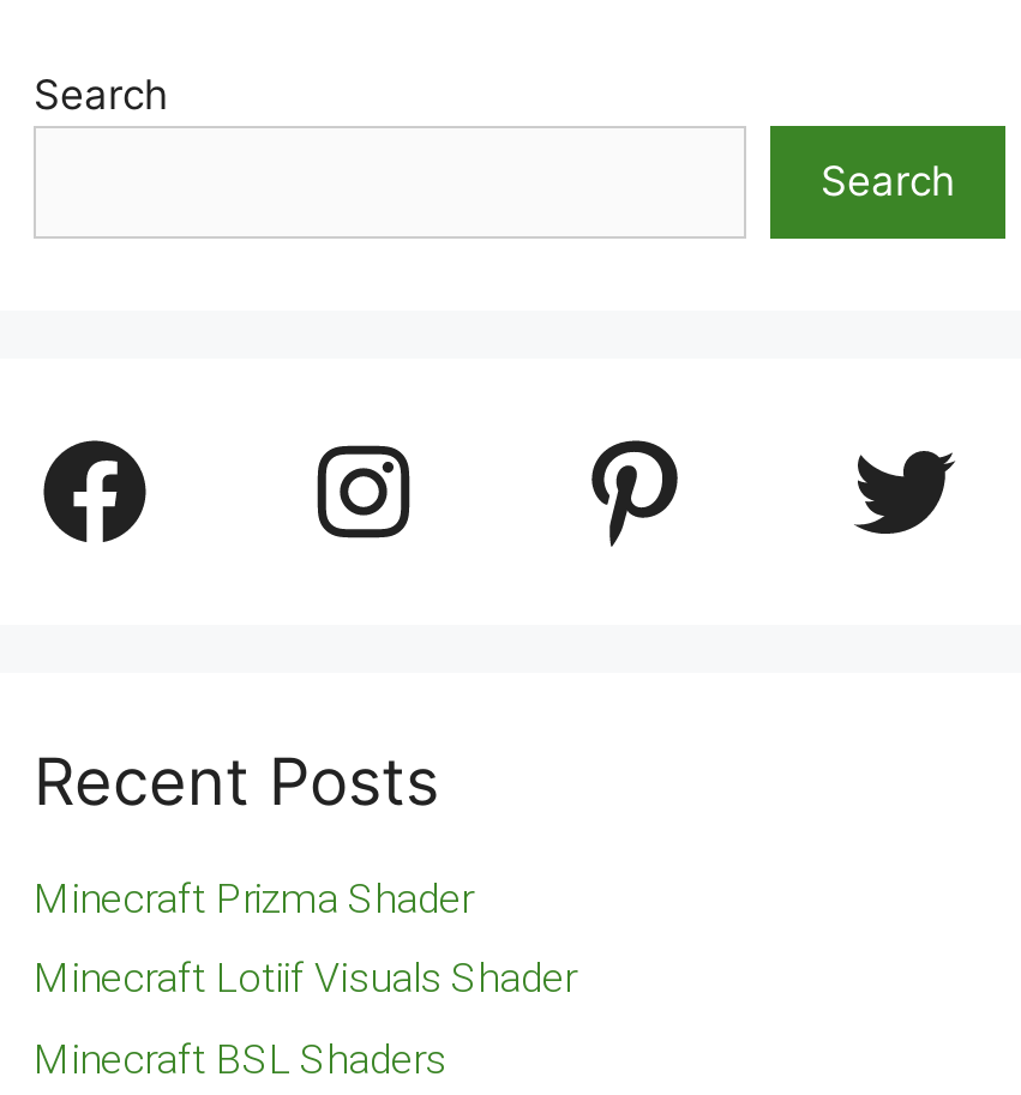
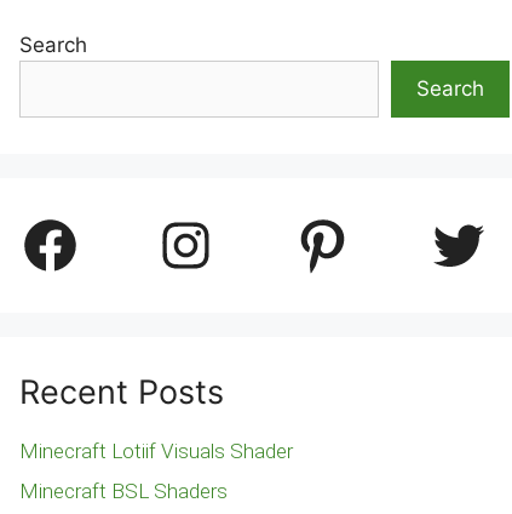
[34,873,473,921] Minecraft Prizma Shader -> none

